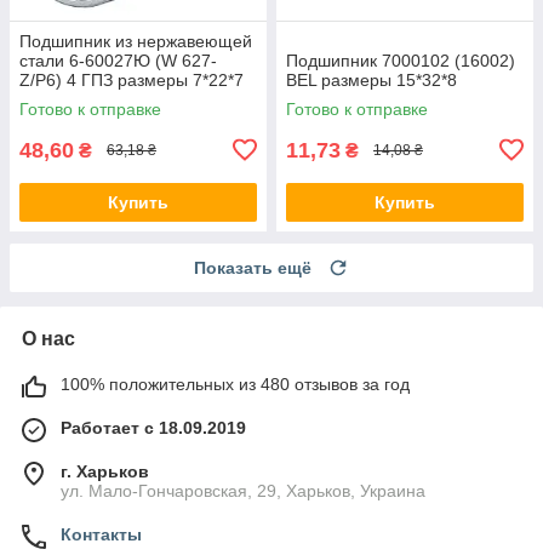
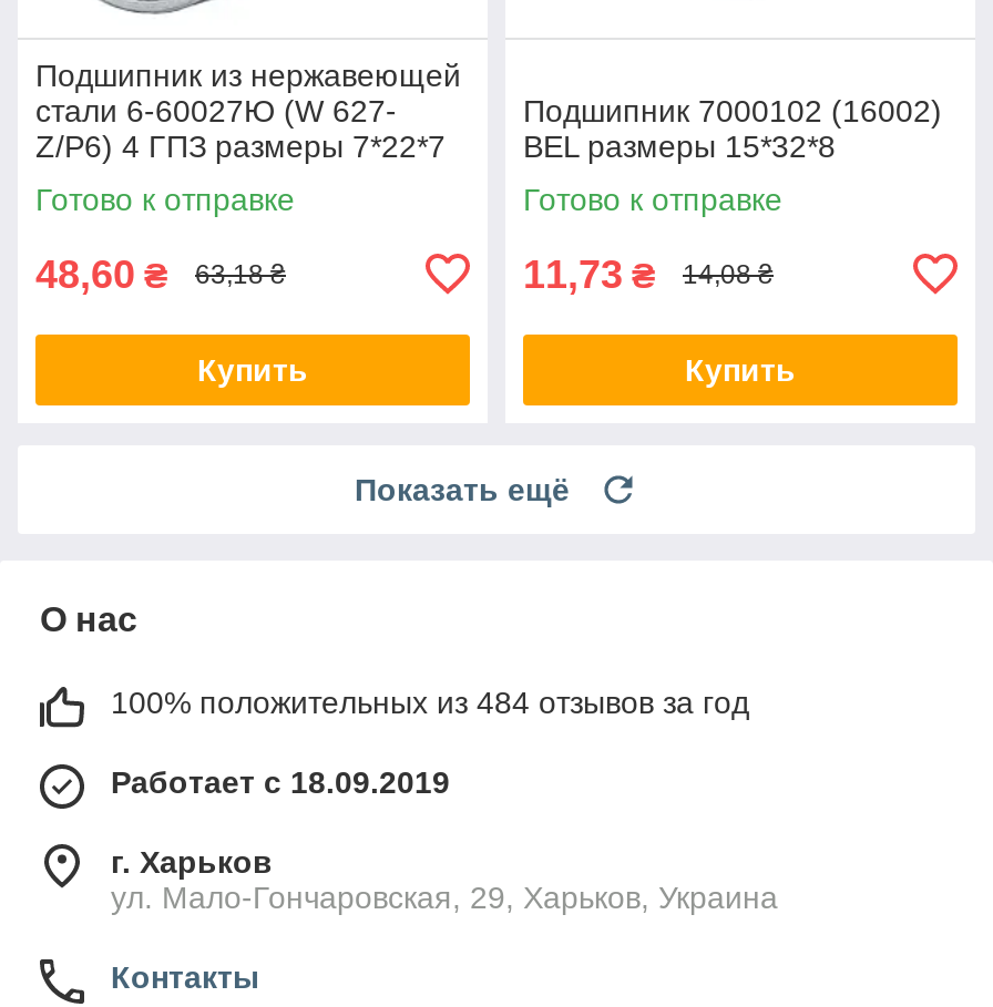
[61,374,410,394] 100% положительных из 480 отзывов за год -> [111,684,749,720] 100% положительных из 484 отзывов за год

